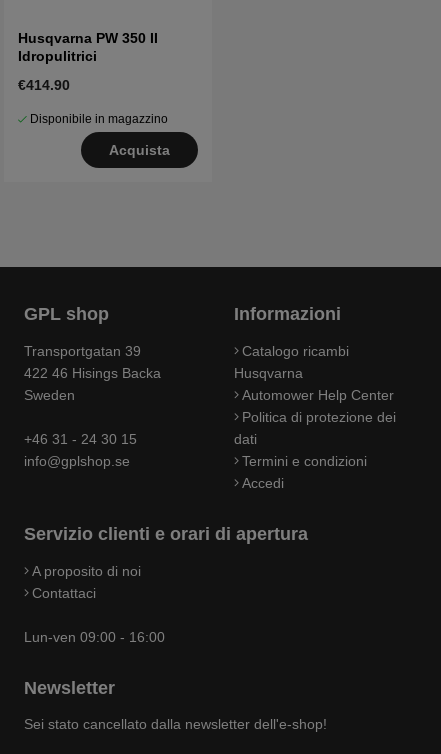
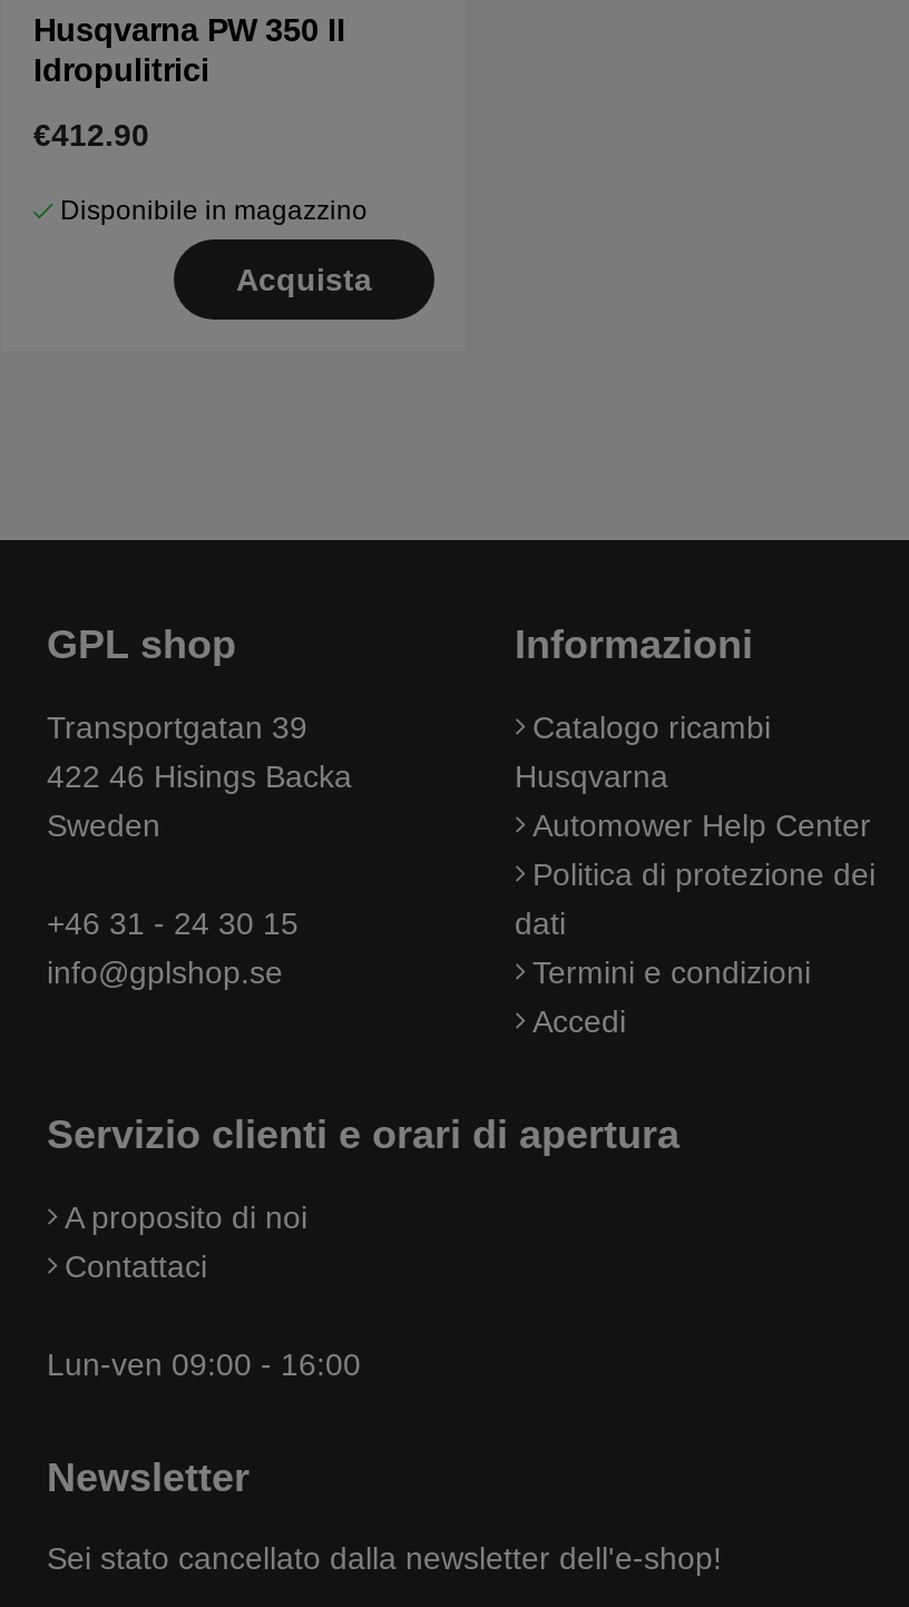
[18,77,70,93] €414.90 -> [33,117,149,152] €412.90

